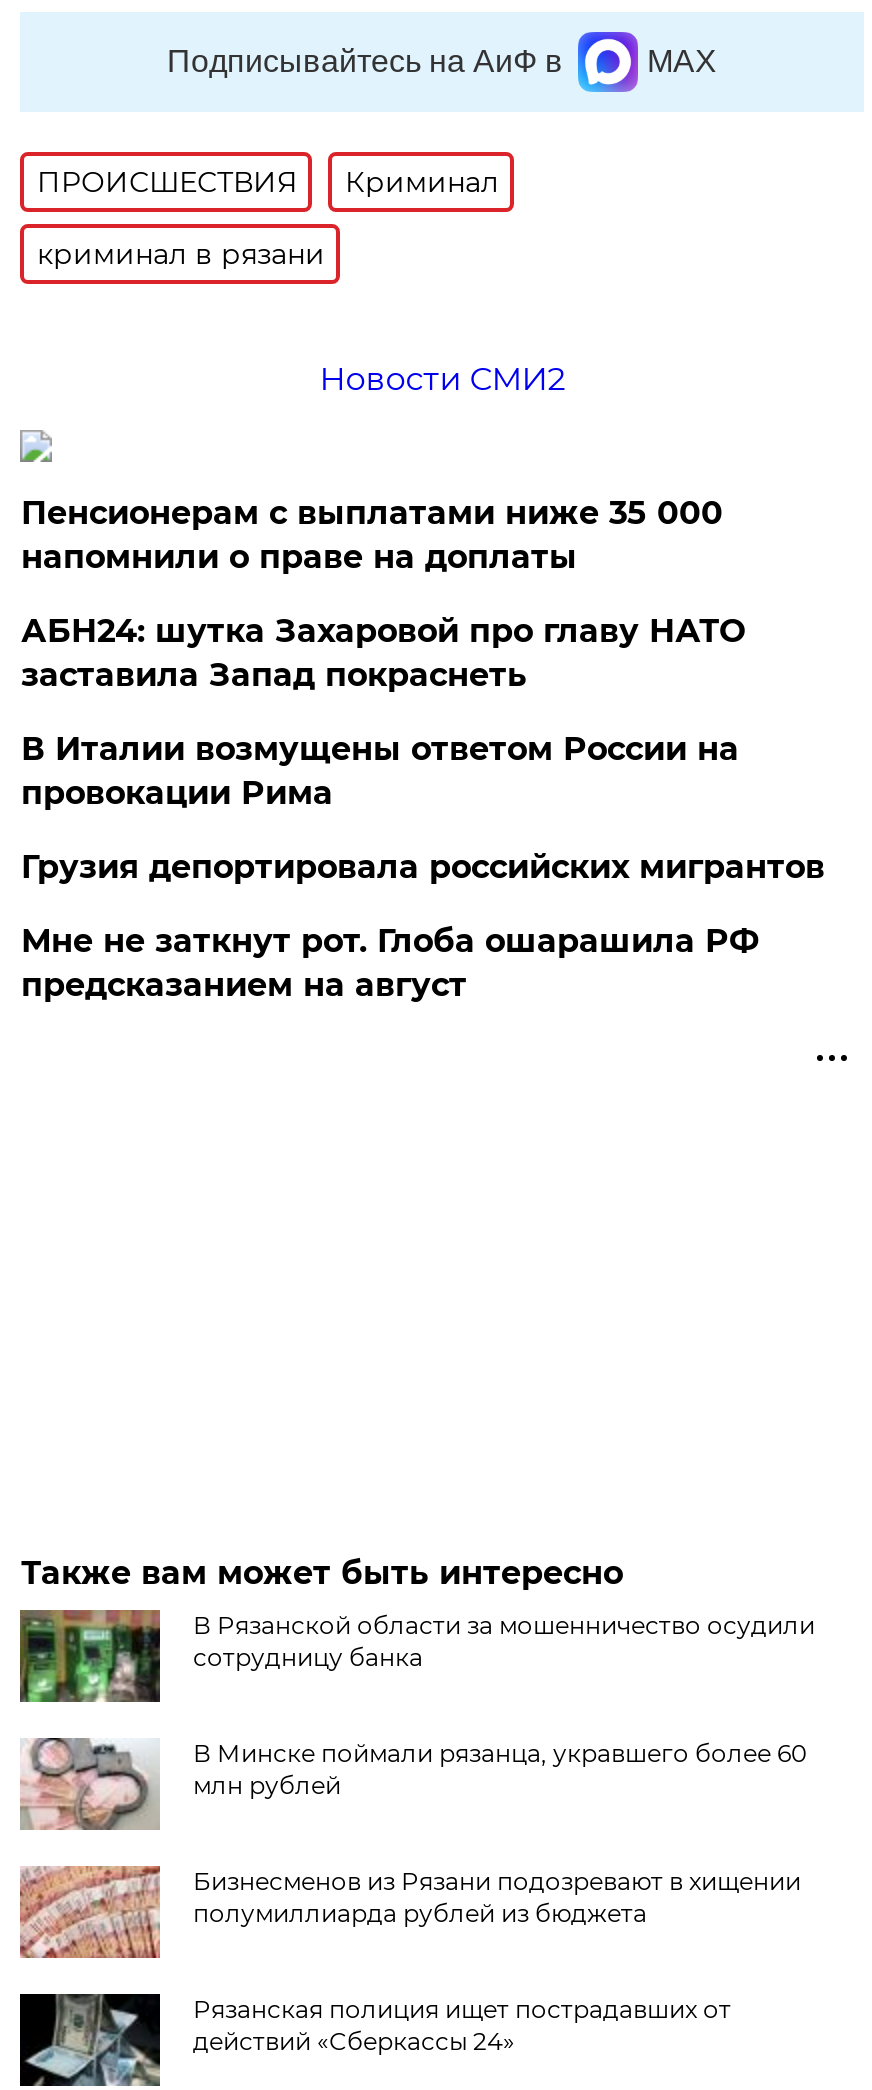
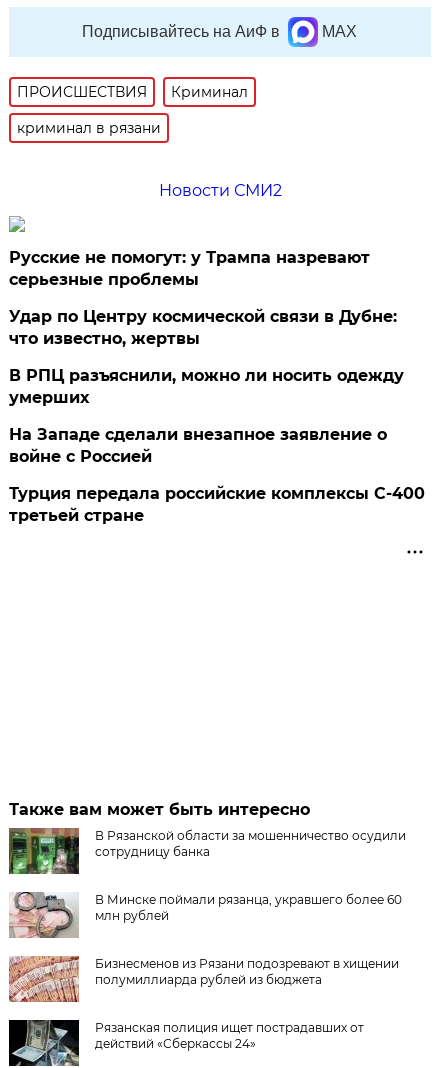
[21,494,723,576] Пенсионерам с выплатами ниже 35 000 | напомнили о праве на доплаты -> [9,248,370,289] Русские не помогут: у Трампа назревают | серьезные проблемы
[21,612,745,694] АБН24: шутка Захаровой про главу НАТО | заставила Запад покраснеть -> [9,307,397,348] Удар по Центру космической связи в Дубне: | что известно, жертвы
[21,730,739,812] В Италии возмущены ответом России на | провокации Рима -> [9,366,404,407] В РПЦ разъяснили, можно ли носить одежду | умерших
[21,848,825,886] Грузия депортировала российских мигрантов -> [9,425,387,466] На Западе сделали внезапное заявление о | войне с Россией
[21,922,759,1004] Мне не заткнут рот. Глоба ошарашила РФ | предсказанием на август -> [9,484,425,525] Турция передала российские комплексы С-400 | третьей стране

